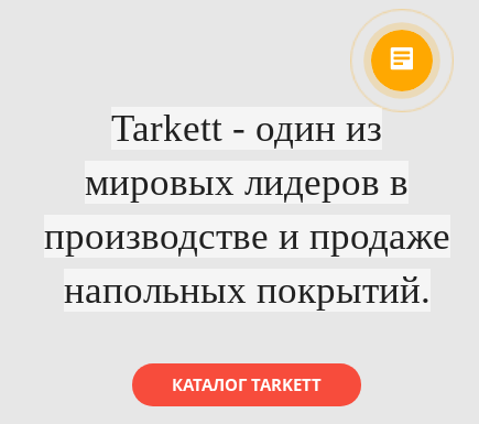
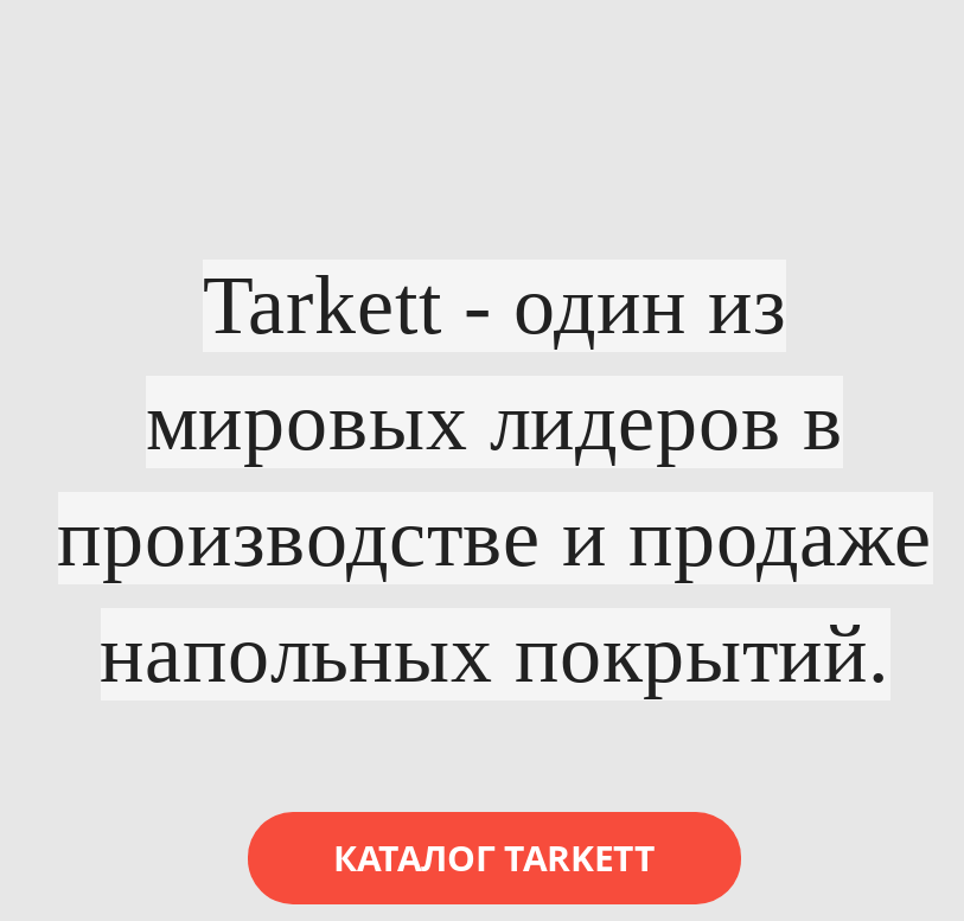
[350,9,454,112] [image] -> none

